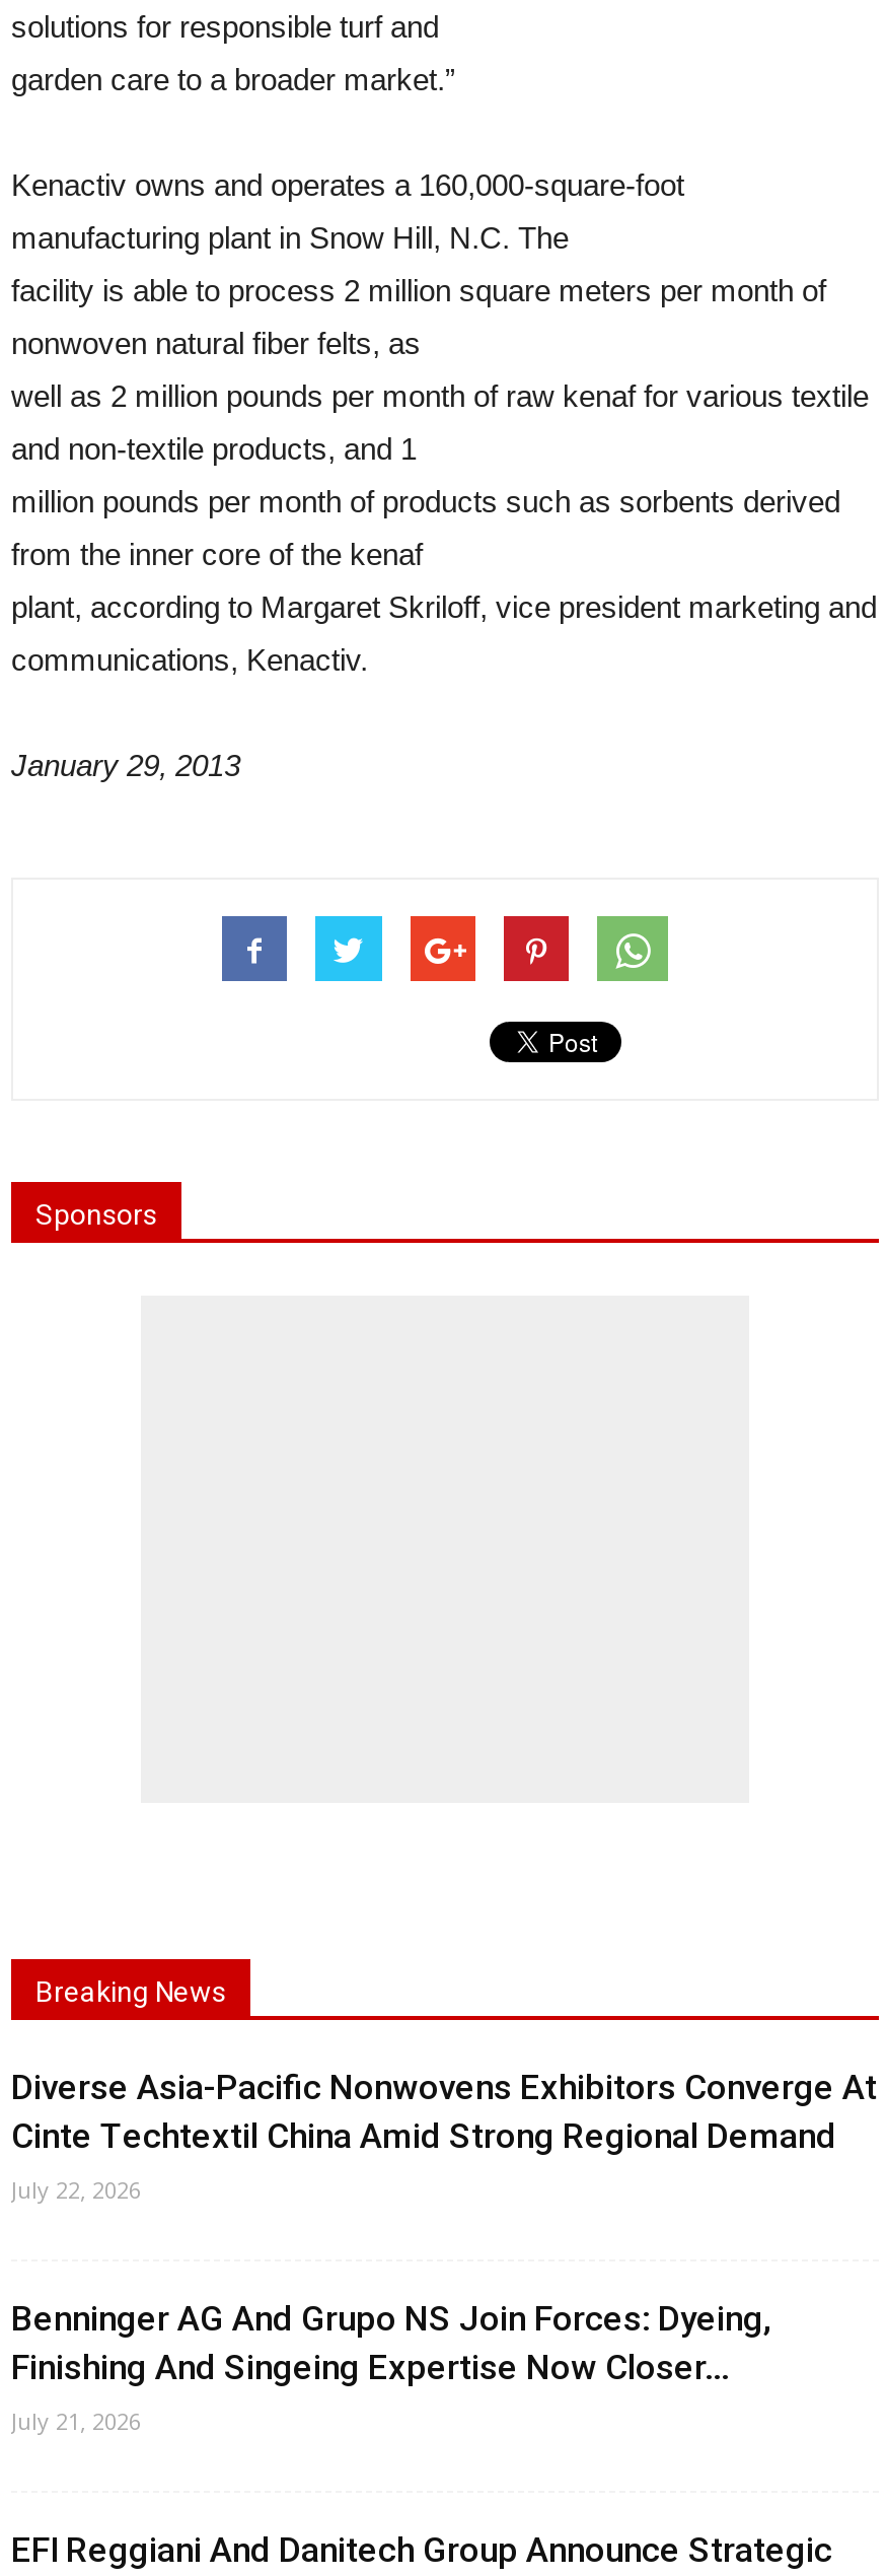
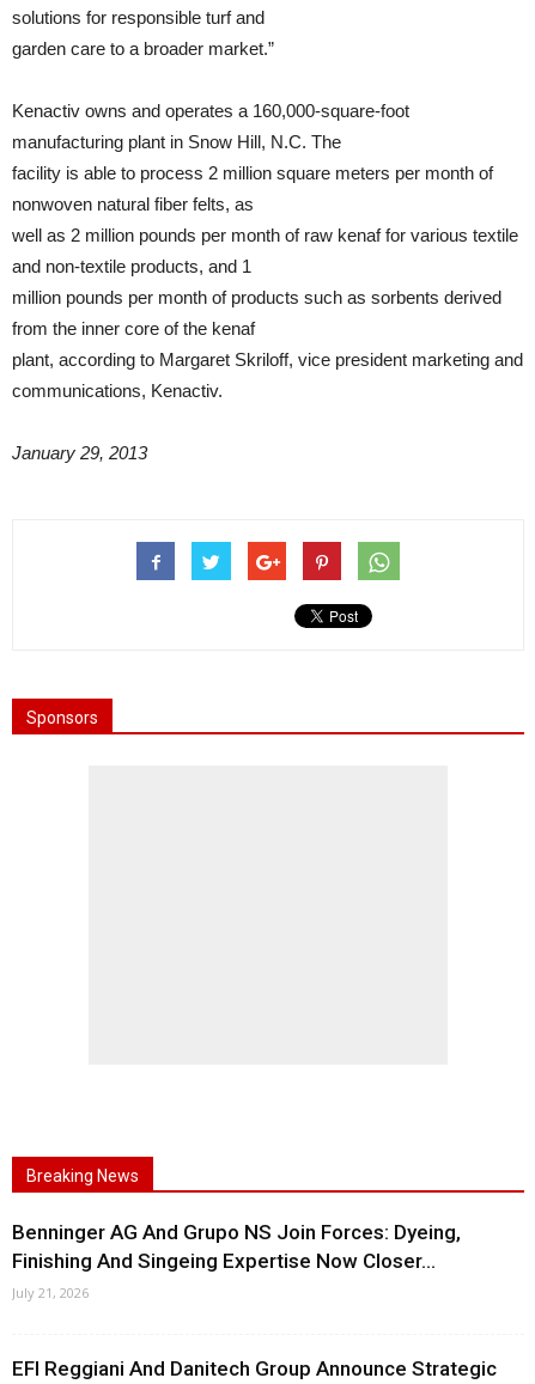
[11,2067,877,2205] Diverse Asia-Pacific Nonwovens Exhibitors Converge At | Cinte Techtextil China Amid Strong Regional Demand | July 22, 2026 -> none

